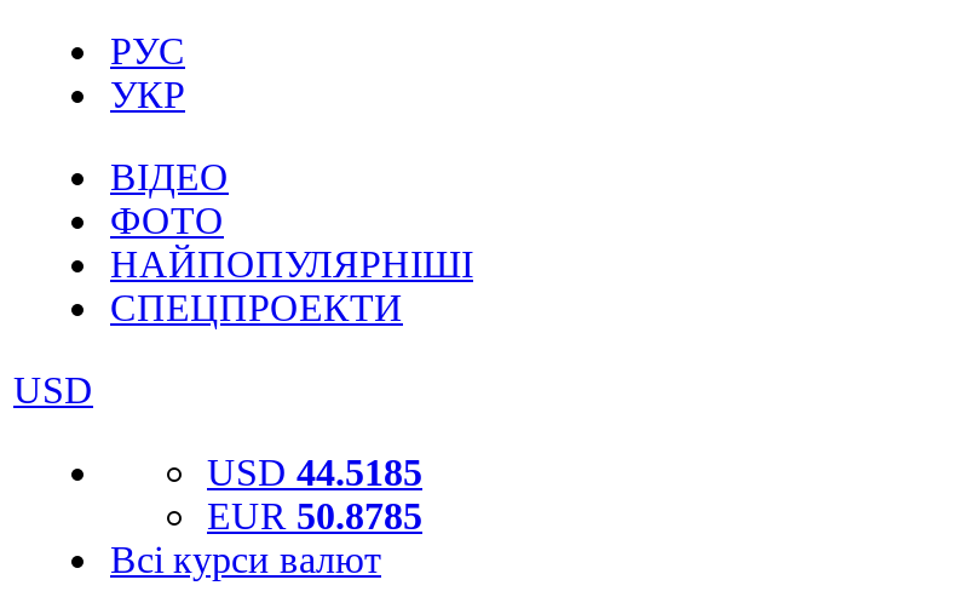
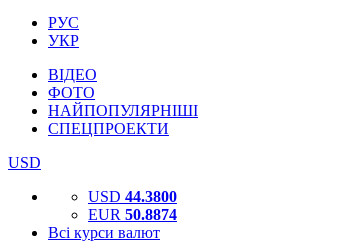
[207,452,422,493] USD 44.5185 -> [88,188,177,205] USD 44.3800
[207,495,422,536] EUR 50.8785 -> [88,206,177,223] EUR 50.8874

